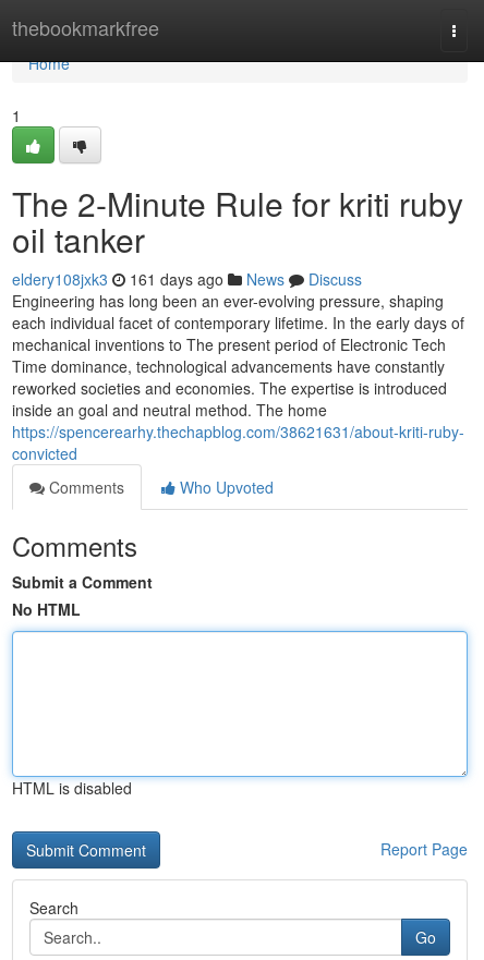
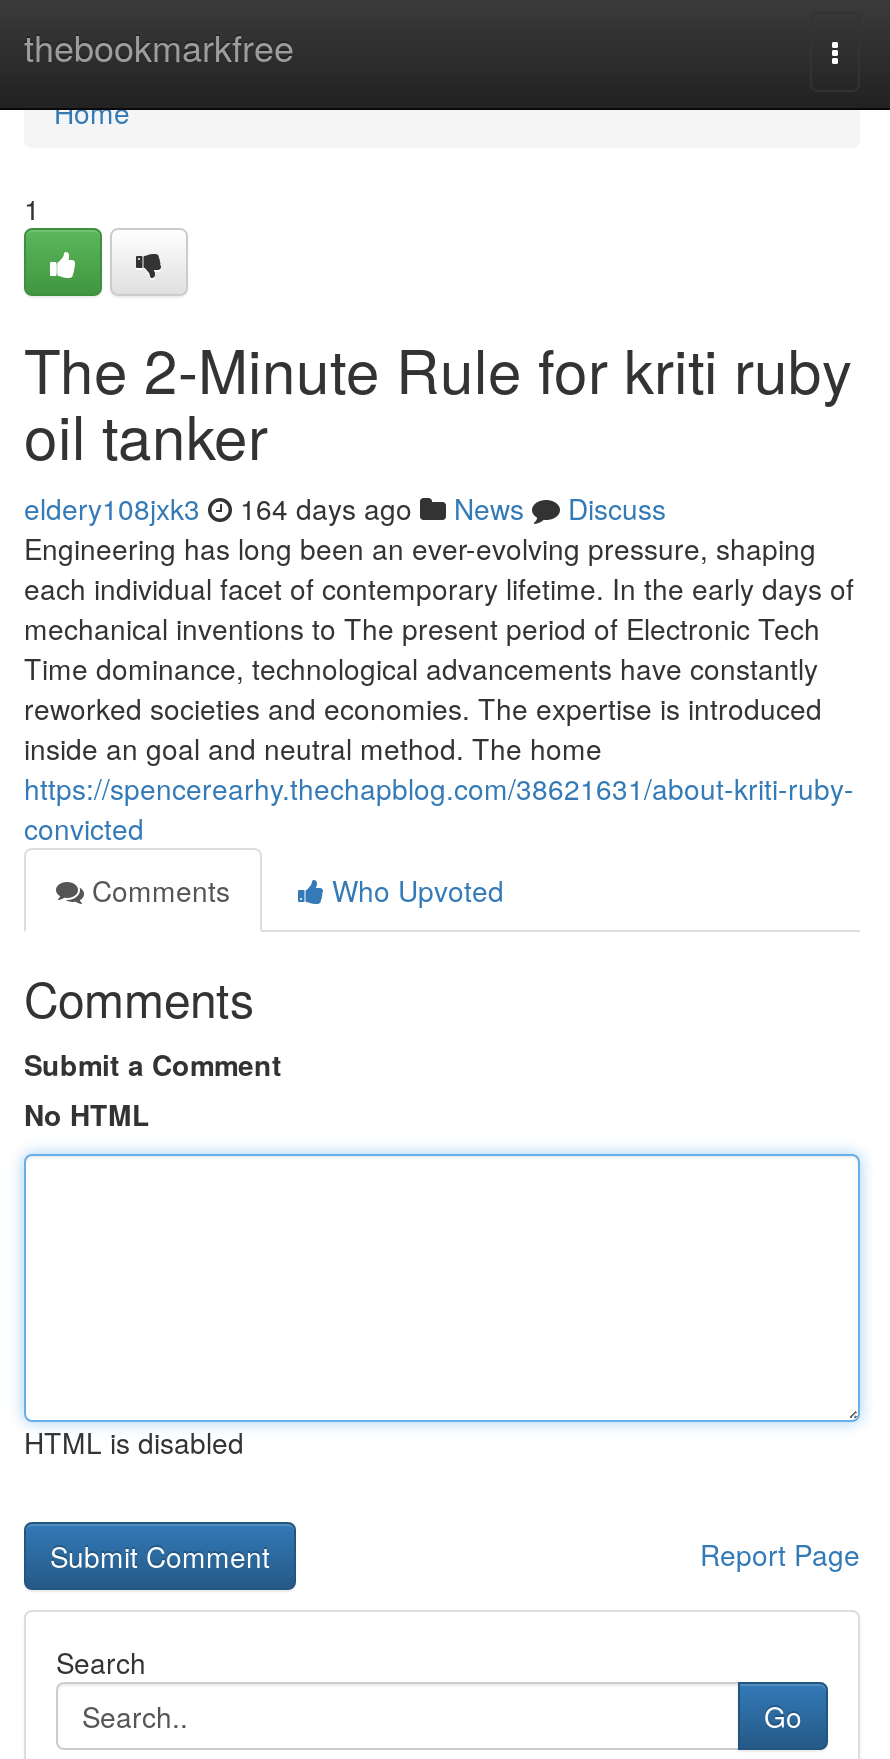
[12,268,362,290] eldery108jxk3 161 days ago News Discuss -> [24,488,666,528] eldery108jxk3 164 days ago News Discuss

